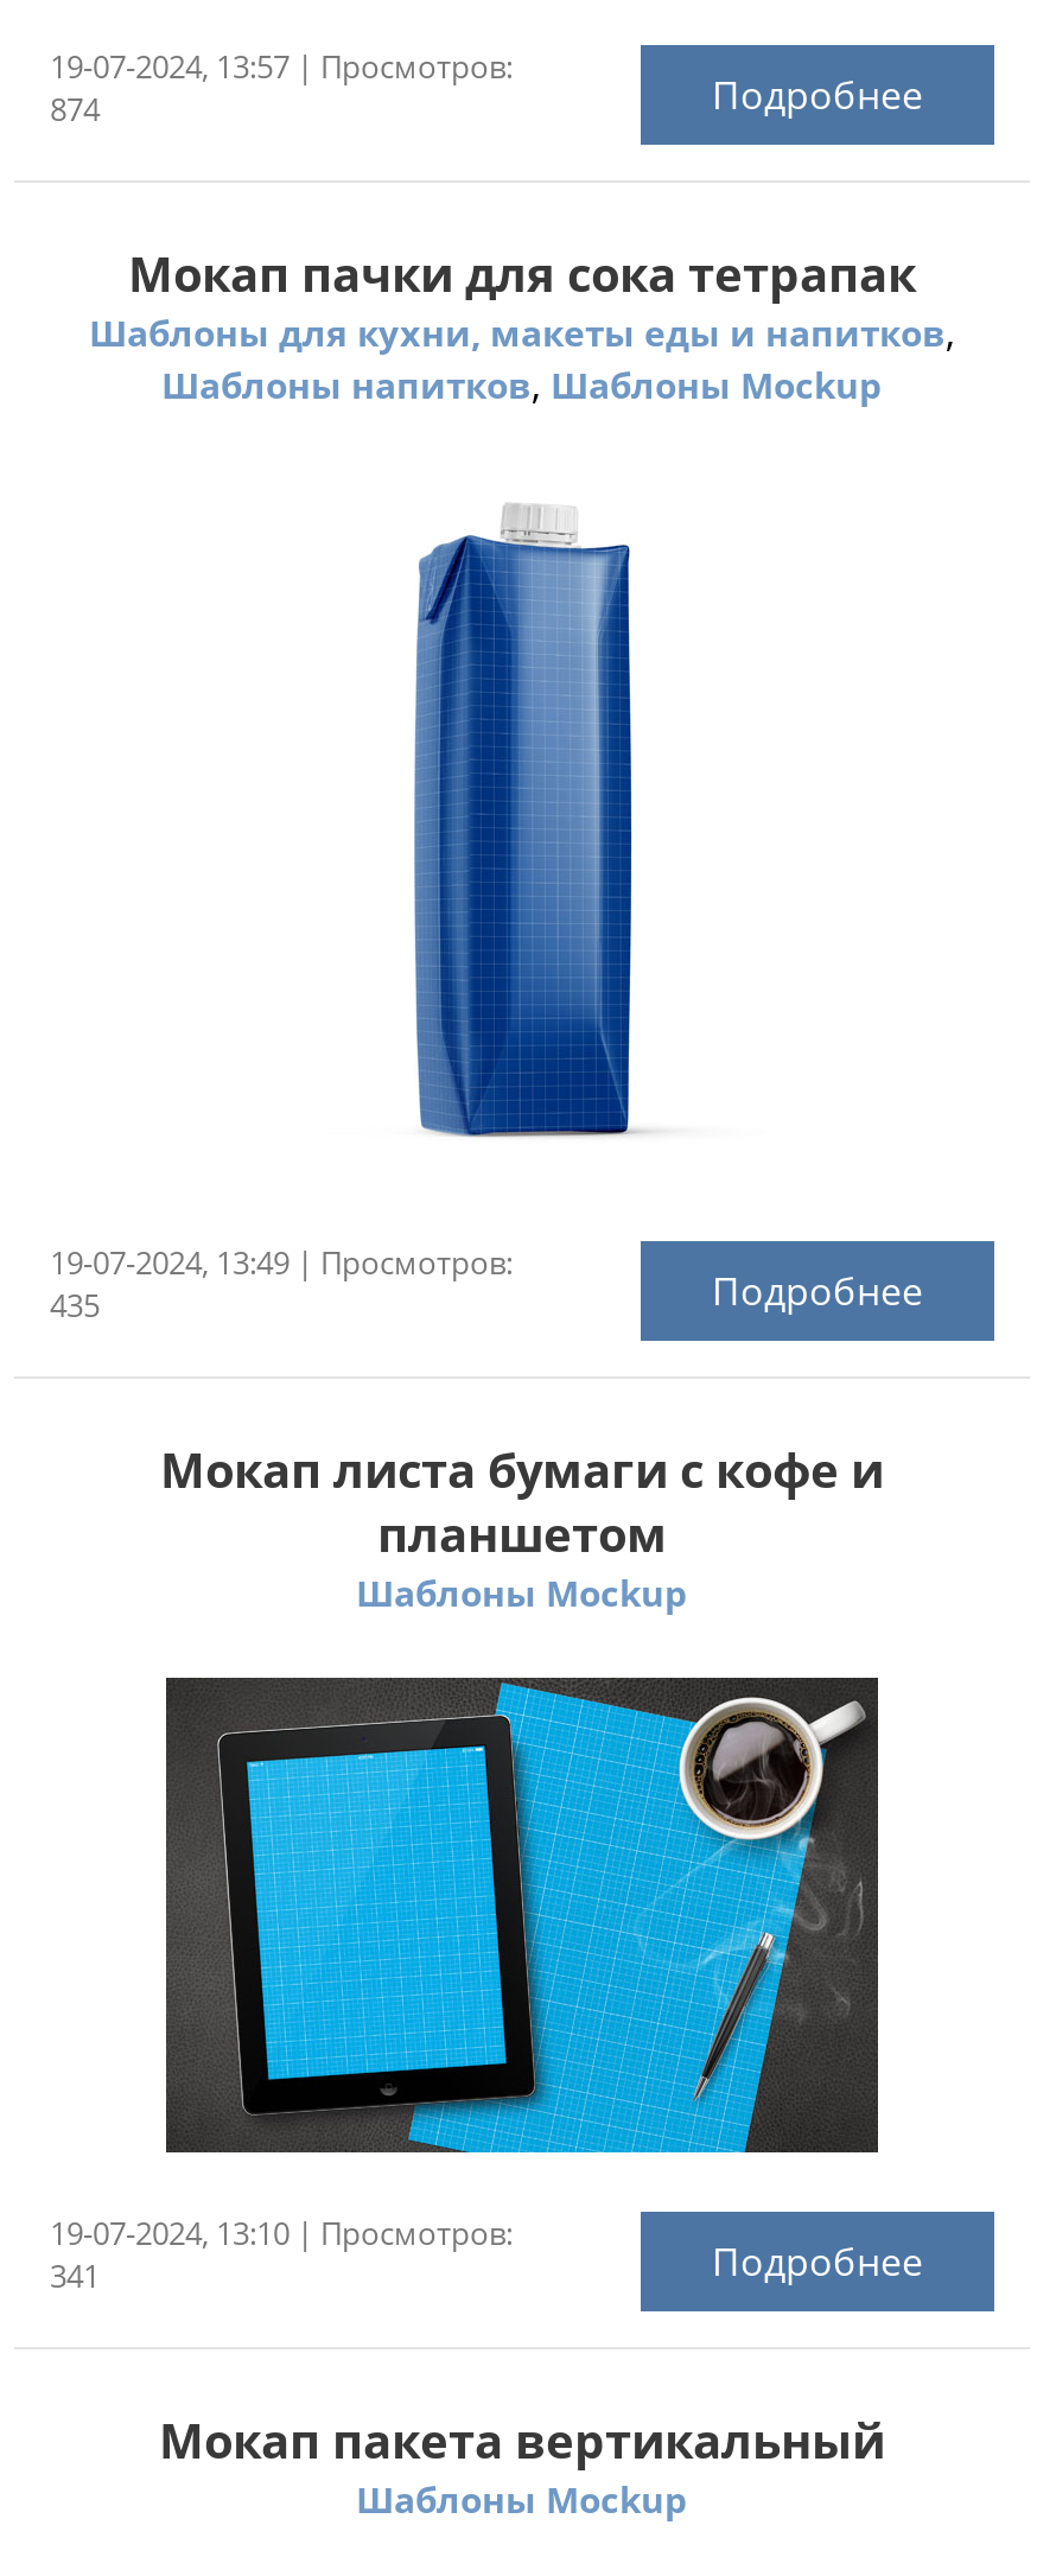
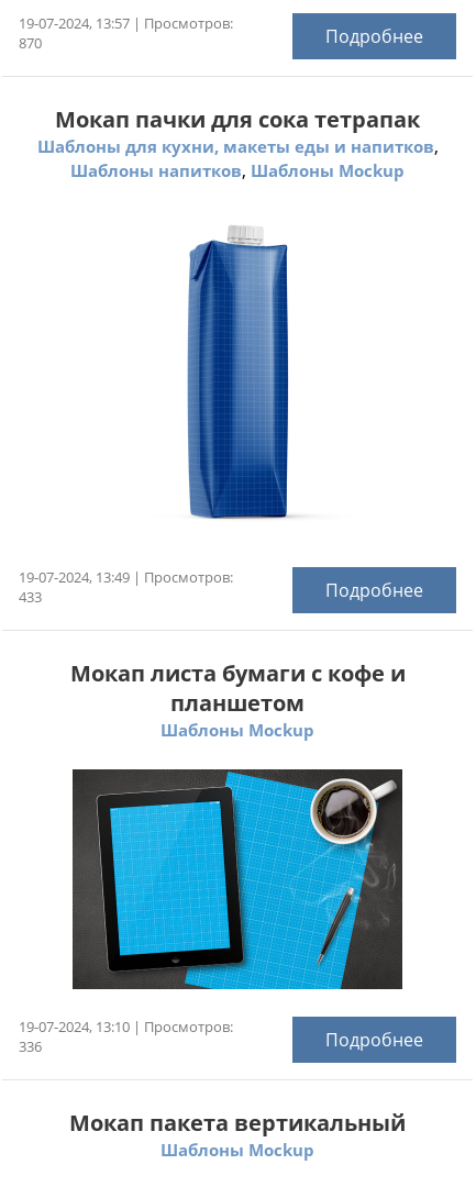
[50,88,100,131] 874 -> [19,33,42,53] 870
[50,1284,100,1327] 435 -> [19,587,42,607] 433
[50,2255,100,2298] 341 -> [19,1037,42,1056] 336

